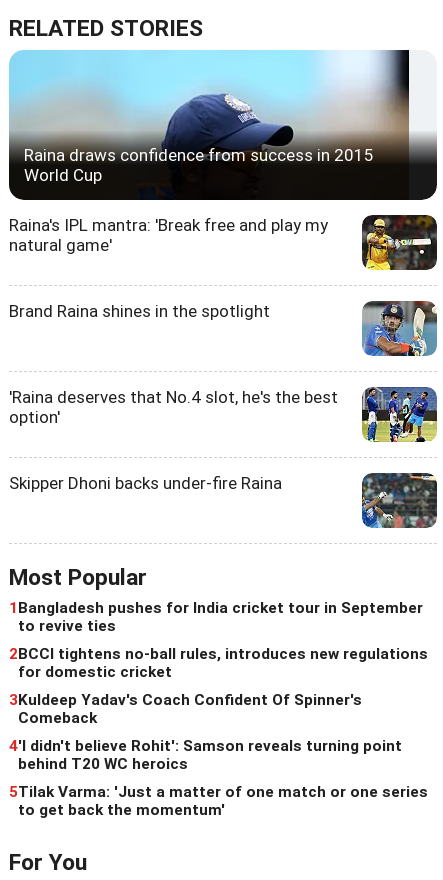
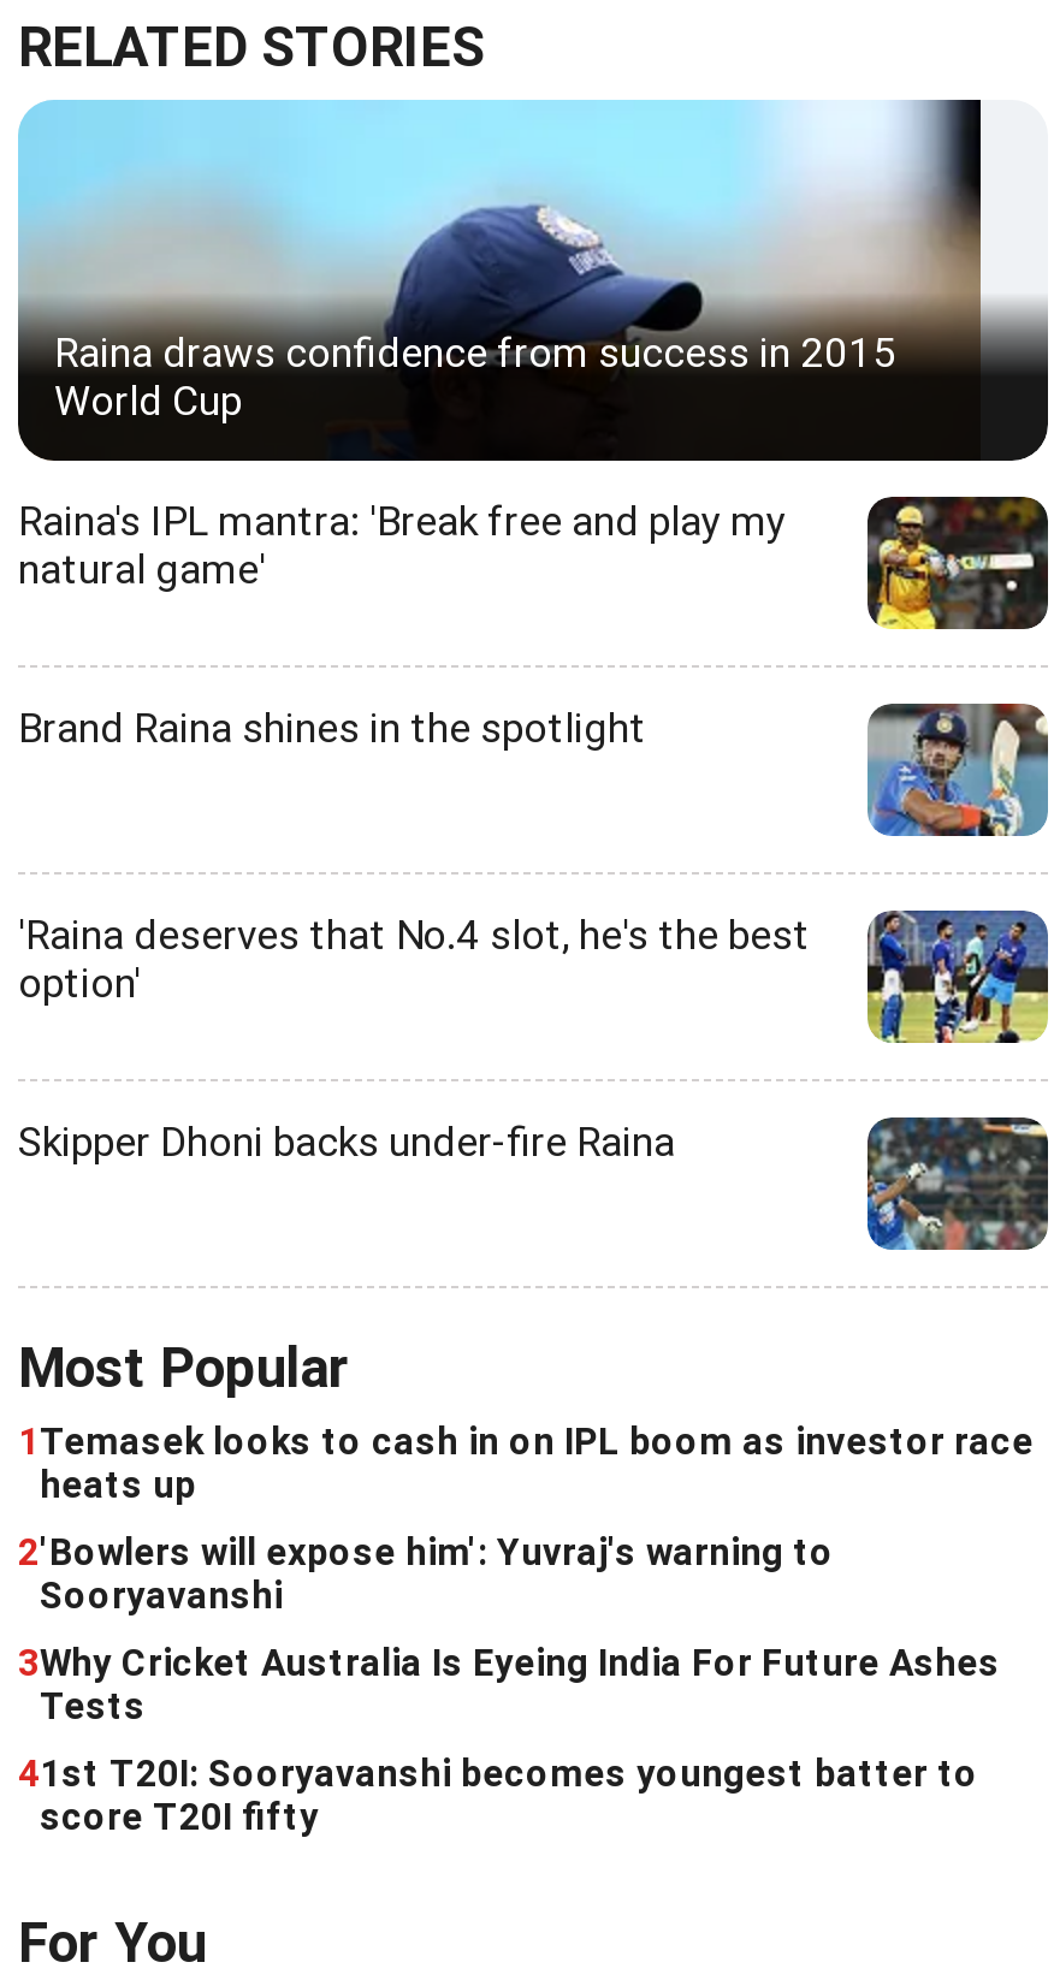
[9,599,428,819] 1 Bangladesh pushes for India cricket tour in September | to revive ties | 2BCCI tightens no-ball rules, introduces new regulations | for domestic cricket | 3Kuldeep Yadav's Coach Confident Of Spinner's | Comeback | 4'I didn't believe Rohit': Samson reveals turning point | behind T20 WC heroics | 5Tilak Varma: 'Just a matter of one match or one series | to get back the momentum' -> [18,1420,1034,1838] 1 Temasek looks to cash in on IPL boom as investor race | heats up | 2'Bowlers will expose him': Yuvraj's warning to | Sooryavanshi | 3Why Cricket Australia Is Eyeing India For Future Ashes | Tests | 41st T20I: Sooryavanshi becomes youngest batter to | score T20I fifty

